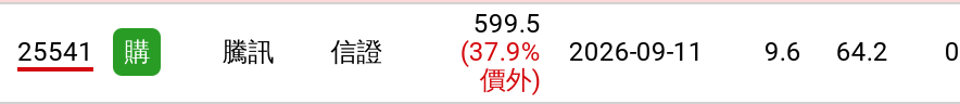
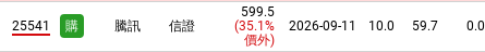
[460,37,540,67] (37.9% -> [234,18,274,34] (35.1%
[764,37,801,67] 9.6 -> [368,18,394,34] 10.0
[836,37,888,67] 64.2 -> [412,18,438,34] 59.7

